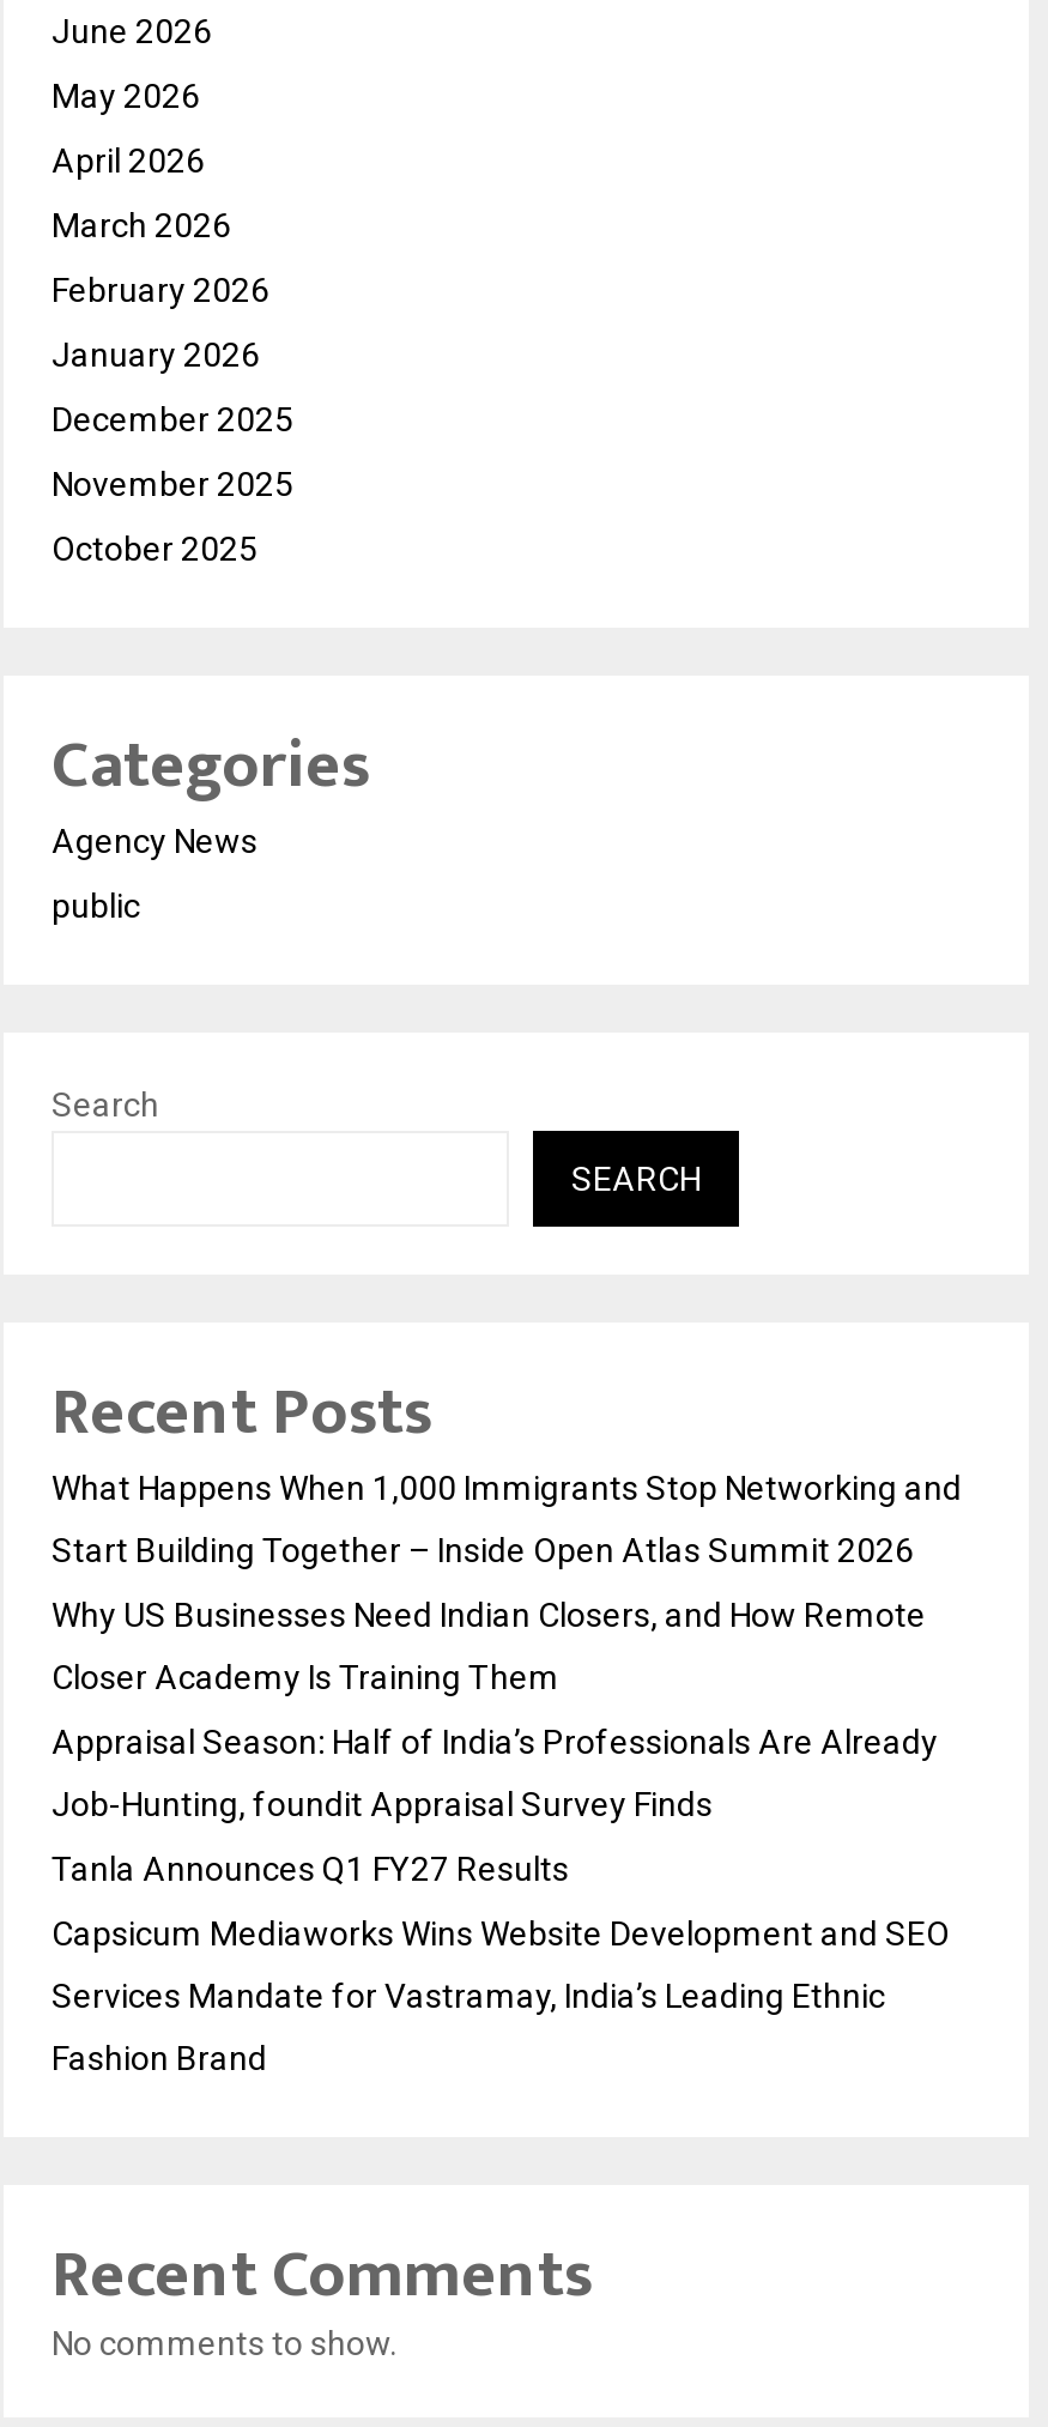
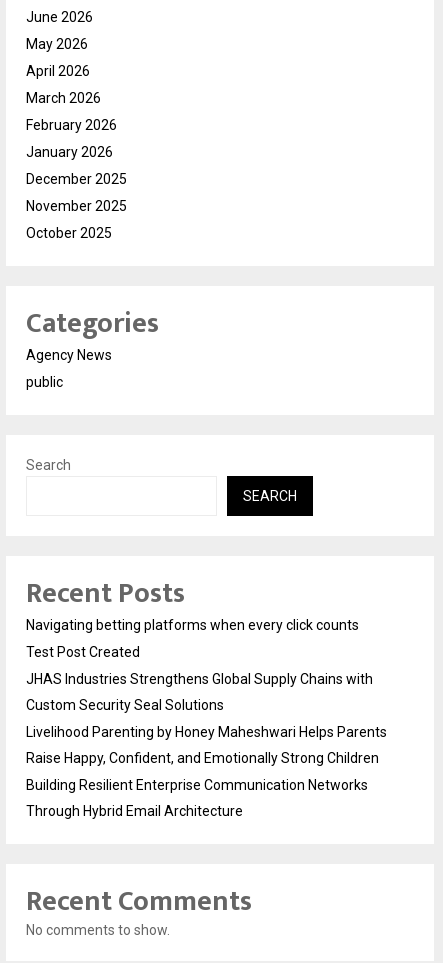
[52,1469,962,2077] What Happens When 1,000 Immigrants Stop Networking and | Start Building Together – Inside Open Atlas Summit 2026 | Why US Businesses Need Indian Closers, and How Remote | Closer Academy Is Training Them | Appraisal Season: Half of India’s Professionals Are Already | Job-Hunting, foundit Appraisal Survey Finds | Tanla Announces Q1 FY27 Results | Capsicum Mediaworks Wins Website Development and SEO | Services Mandate for Vastramay, India’s Leading Ethnic | Fashion Brand -> [26,617,387,819] Navigating betting platforms when every click counts | Test Post Created | JHAS Industries Strengthens Global Supply Chains with | Custom Security Seal Solutions | Livelihood Parenting by Honey Maheshwari Helps Parents | Raise Happy, Confident, and Emotionally Strong Children | Building Resilient Enterprise Communication Networks | Through Hybrid Email Architecture

